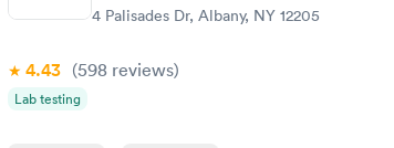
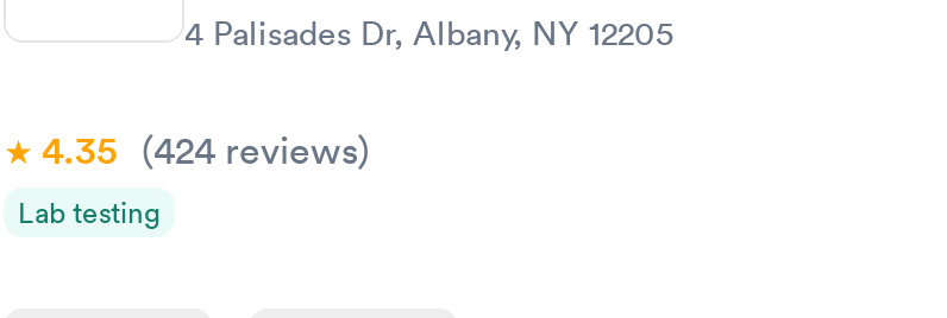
[25,58,179,81] 4.43 (598 reviews) -> [42,125,370,174] 4.35 (424 reviews)

